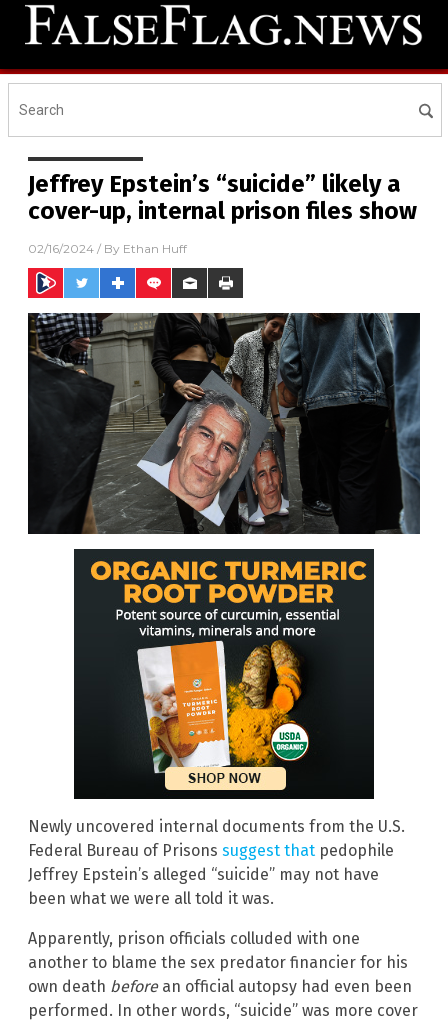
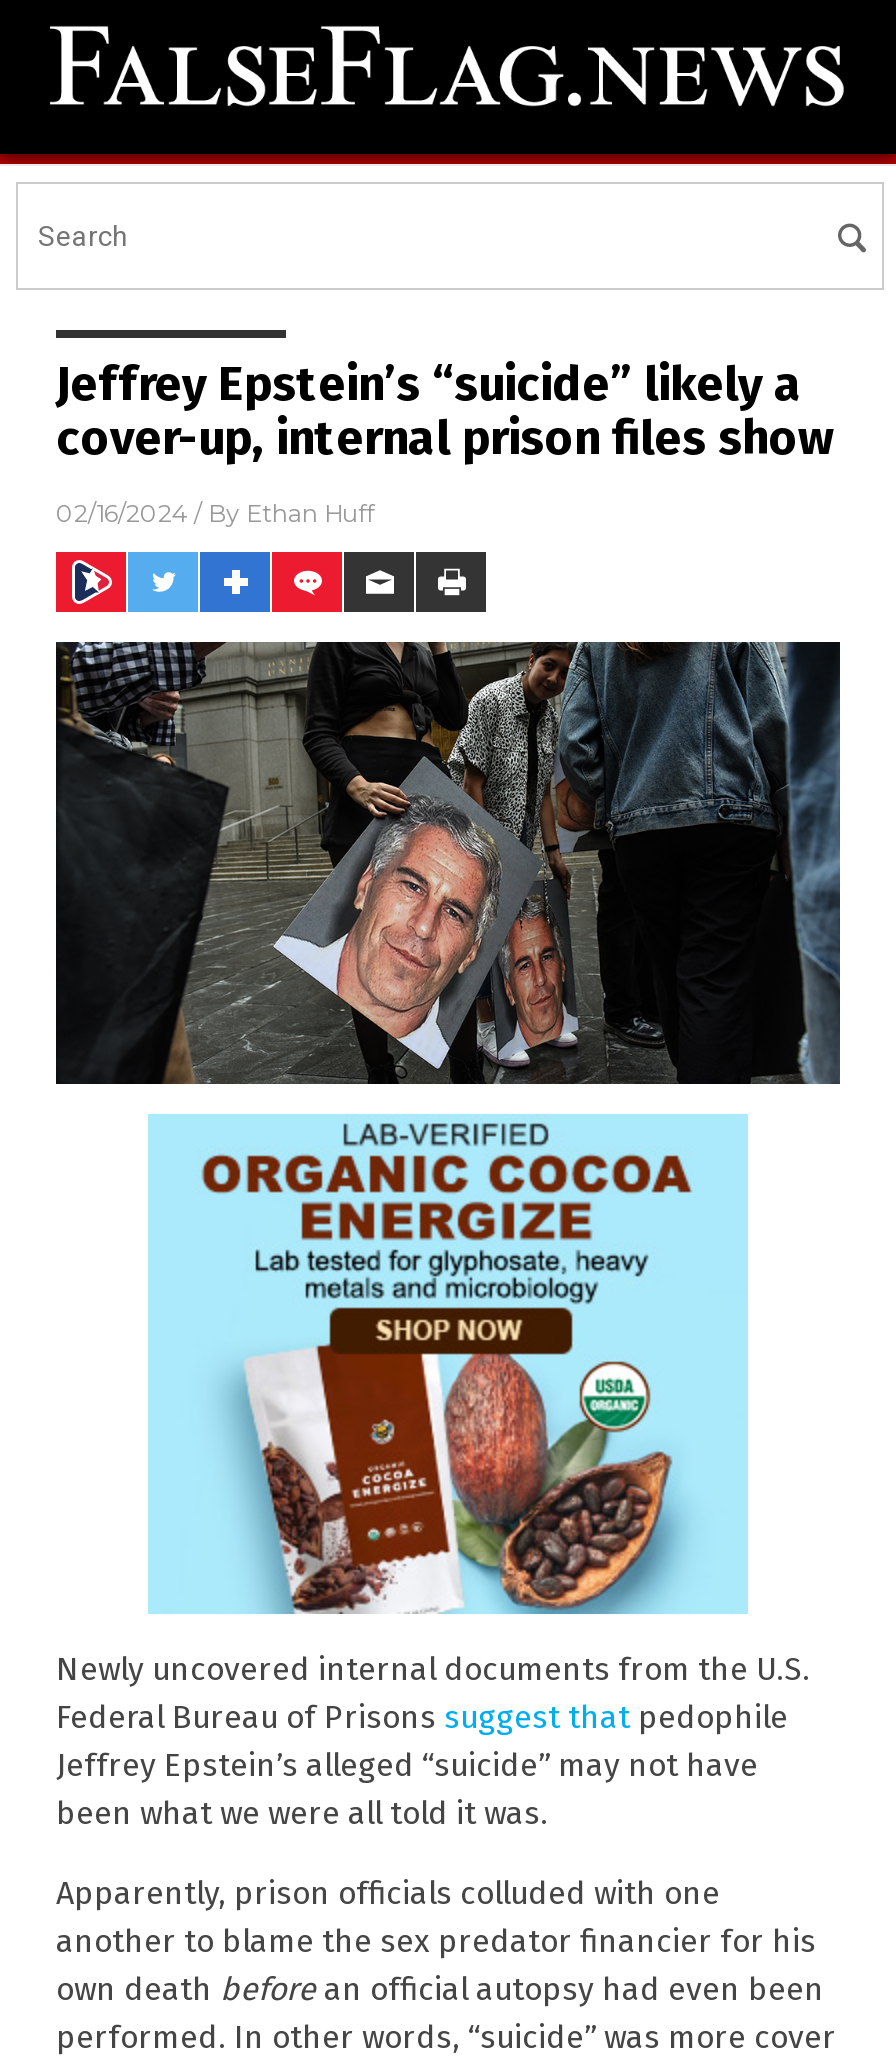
[73,548,375,800] [image] -> [148,1114,748,1616] [image]

